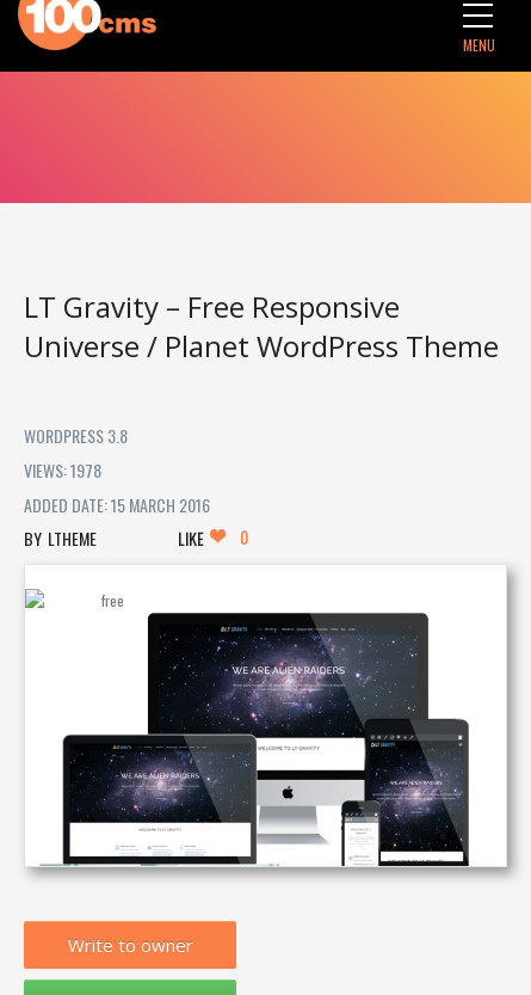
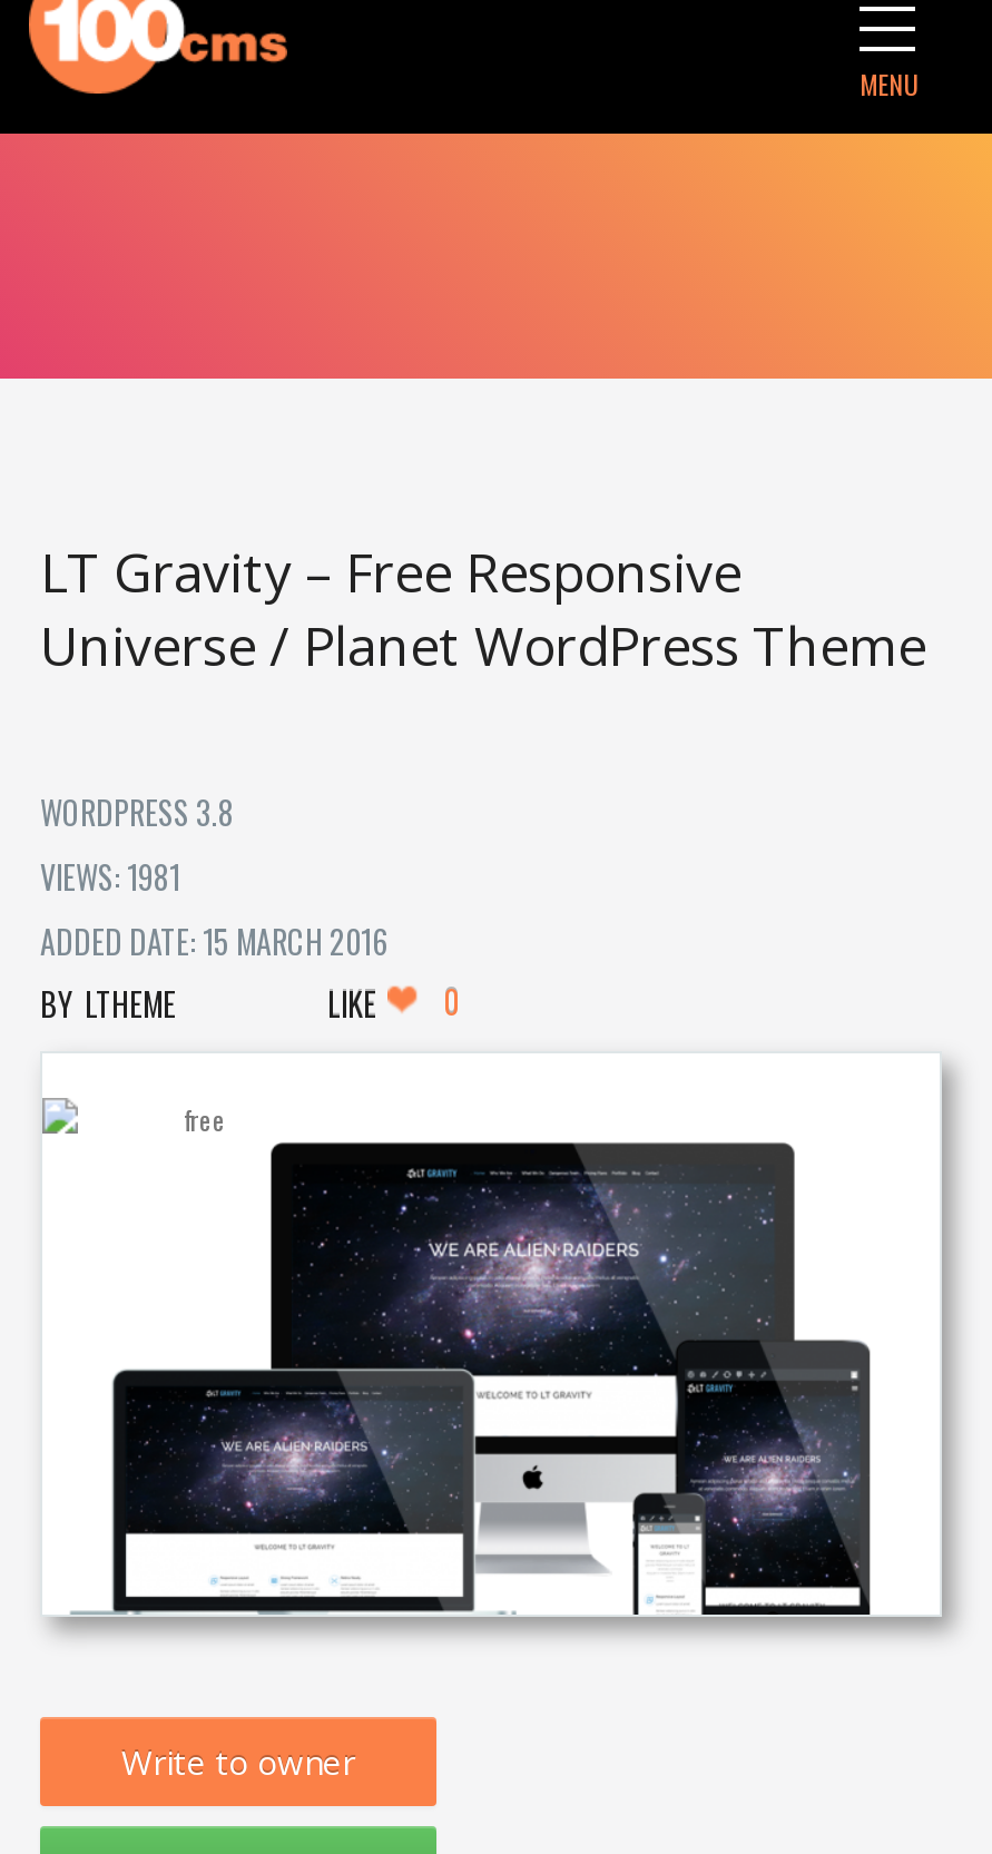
[24,457,101,483] VIEWS: 1978 -> [40,853,180,900] VIEWS: 1981

